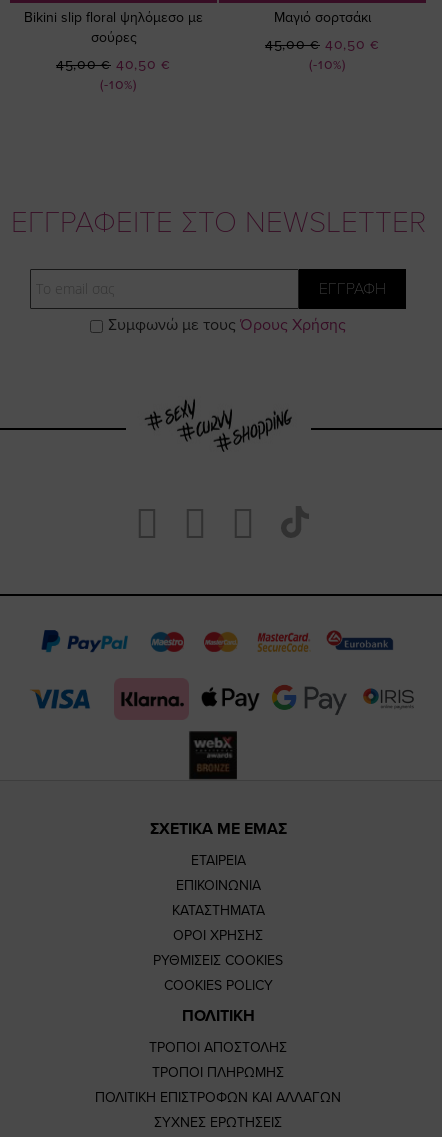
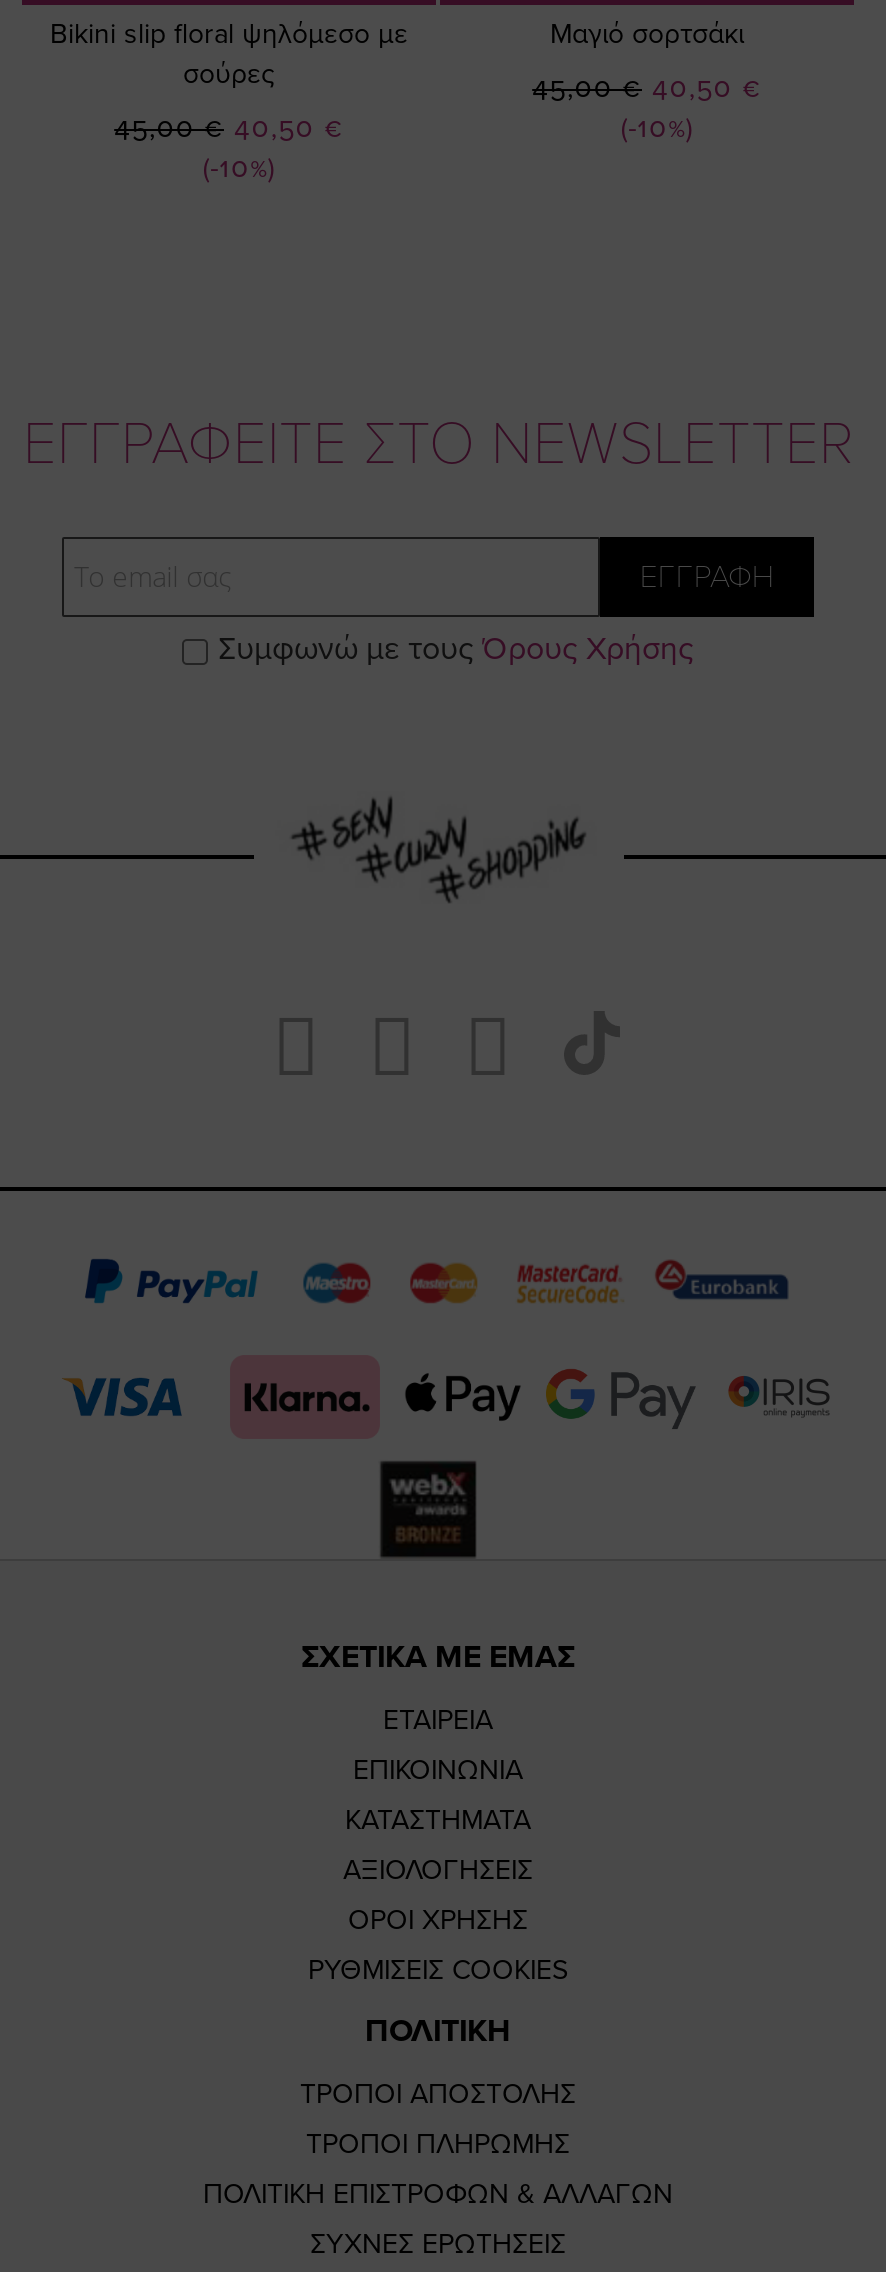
none -> [343,1853,533,1887] ΑΞΙΟΛΟΓΗΣΕΙΣ
moved [153,927,283,969] -> [308,1903,568,1987]: ΟΡΟΙ ΧΡΗΣΗΣ | ΡΥΘΜΙΣΕΙΣ COOKIES
[163,977,272,994] COOKIES POLICY -> none
[95,1089,341,1106] ΠΟΛΙΤΙΚΗ ΕΠΙΣΤΡΟΦΩΝ ΚΑΙ ΑΛΛΑΓΩΝ -> [203,2177,673,2211] ΠΟΛΙΤΙΚΗ ΕΠΙΣΤΡΟΦΩΝ & ΑΛΛΑΓΩΝ

